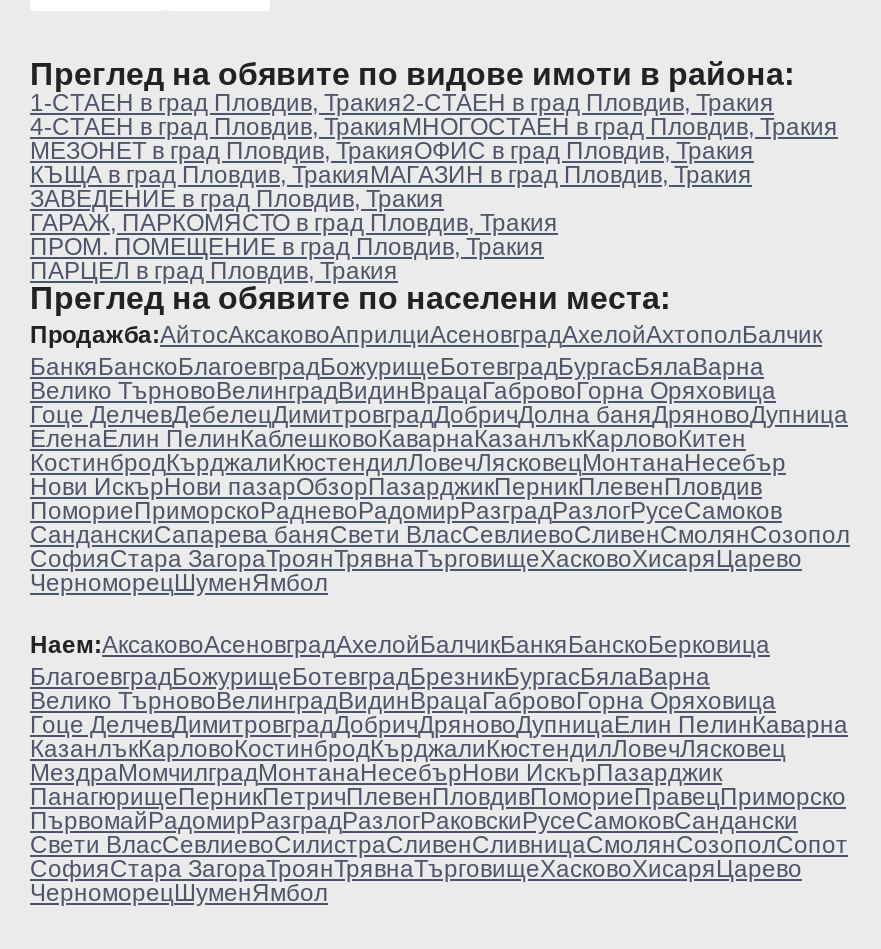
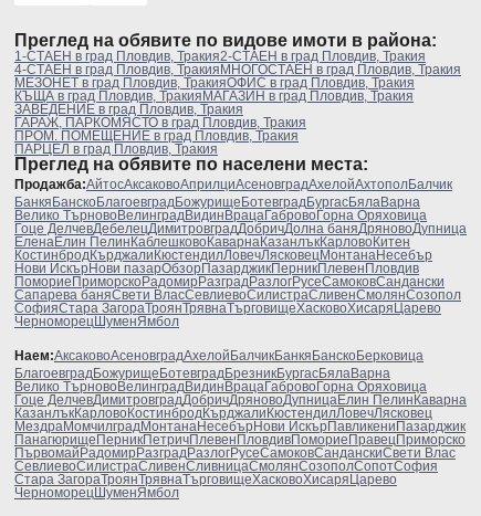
[30,497,782,525] ПомориеПриморскоРадневоРадомирРазградРазлогРусеСамоков -> [14,274,445,289] ПомориеПриморскоРадомирРазградРазлогРусеСамоковСандански
[30,521,850,549] СанданскиСапарева баняСвети ВласСевлиевоСливенСмолянСозопол -> [14,287,461,303] Сапарева баняСвети ВласСевлиевоСилистраСливенСмолянСозопол
[30,759,722,787] МездраМомчилградМонтанаНесебърНови ИскърПазарджик -> [14,419,466,434] МездраМомчилградМонтанаНесебърНови ИскърПавликениПазарджик
[30,807,848,883] ПървомайРадомирРазградРазлогРаковскиРусеСамоковСандански | Свети ВласСевлиевоСилистраСливенСливницаСмолянСозополСопот | СофияСтара ЗагораТроянТрявнаТърговищеХасковоХисаряЦарево -> [14,445,456,487] ПървомайРадомирРазградРазлогРусеСамоковСанданскиСвети Влас | СевлиевоСилистраСливенСливницаСмолянСозополСопотСофия | Стара ЗагораТроянТрявнаТърговищеХасковоХисаряЦарево

